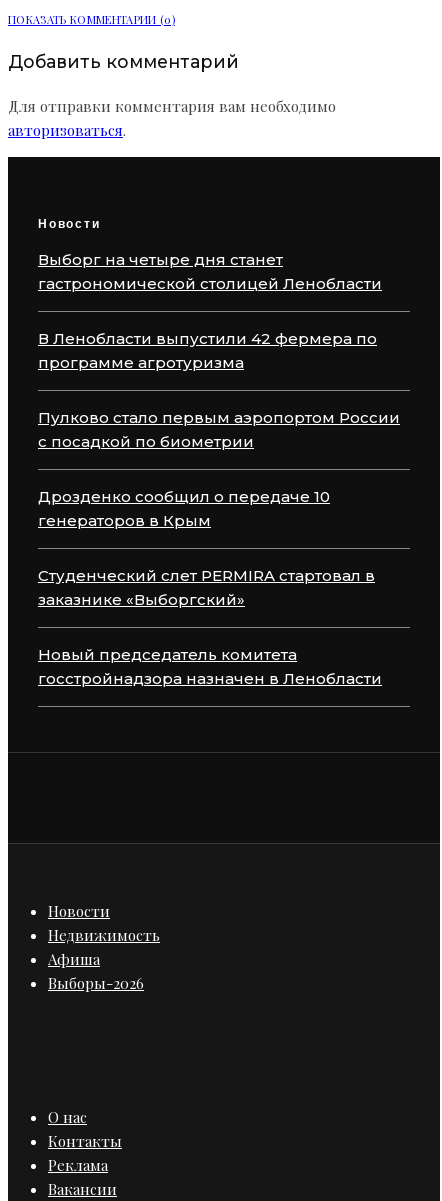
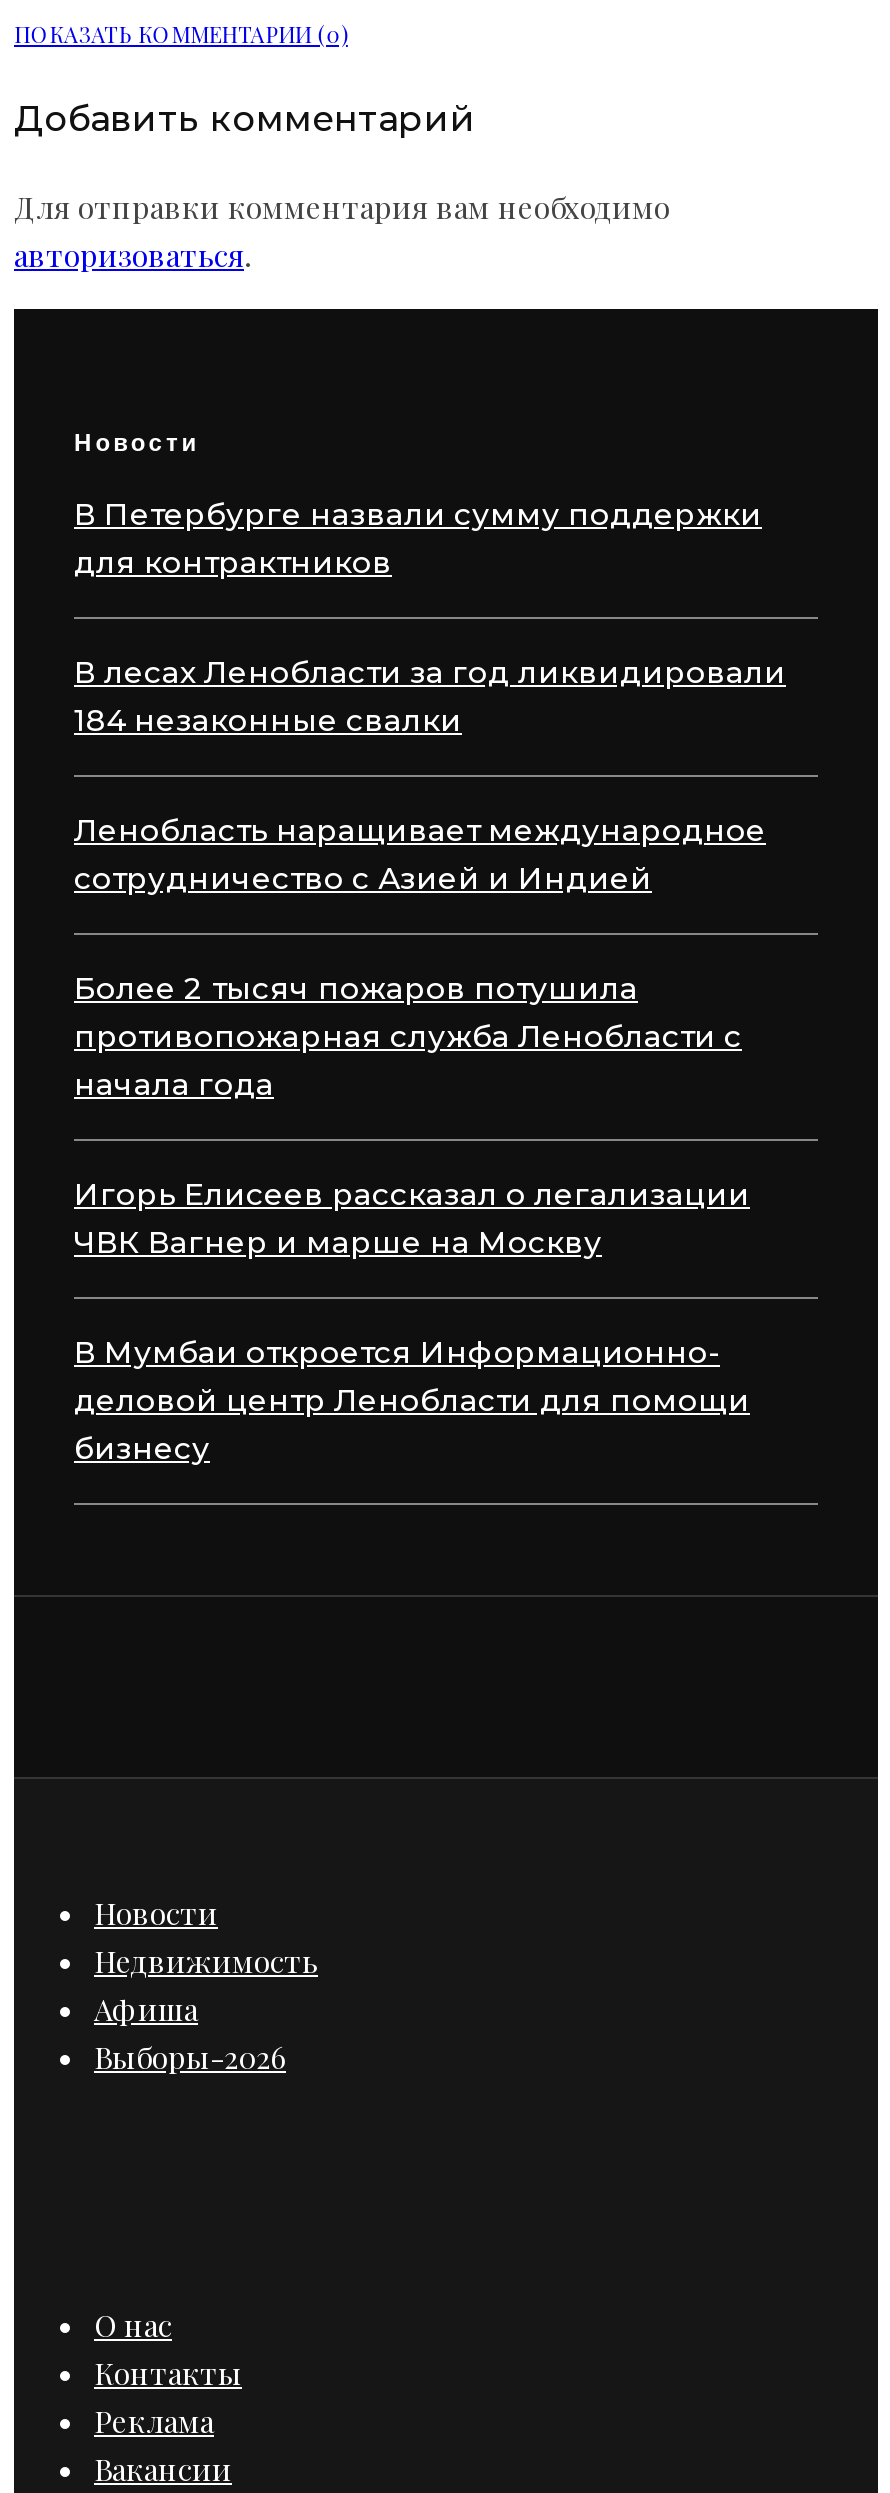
[38,250,382,293] Выборг на четыре дня станет | гастрономической столицей Ленобласти -> [74,495,762,581] В Петербурге назвали сумму поддержки | для контрактников
[38,329,377,372] В Ленобласти выпустили 42 фермера по | программе агротуризма -> [74,653,786,739] В лесах Ленобласти за год ликвидировали | 184 незаконные свалки
[38,408,400,451] Пулково стало первым аэропортом России | с посадкой по биометрии -> [74,811,766,897] Ленобласть наращивает международное | сотрудничество с Азией и Индией
[38,487,330,530] Дрозденко сообщил о передаче 10 | генераторов в Крым -> [74,969,742,1103] Более 2 тысяч пожаров потушила | противопожарная служба Ленобласти с | начала года
[38,566,375,609] Студенческий слет PERMIRA стартовал в | заказнике «Выборгский» -> [74,1175,750,1261] Игорь Елисеев рассказал о легализации | ЧВК Вагнер и марше на Москву
[38,645,382,688] Новый председатель комитета | госстройнадзора назначен в Ленобласти -> [74,1333,750,1467] В Мумбаи откроется Информационно- | деловой центр Ленобласти для помощи | бизнесу

